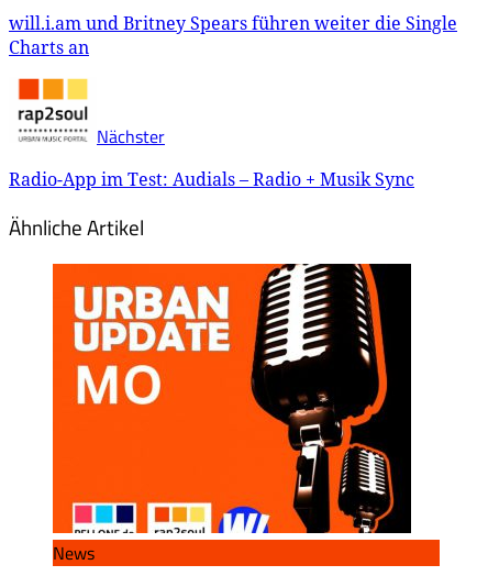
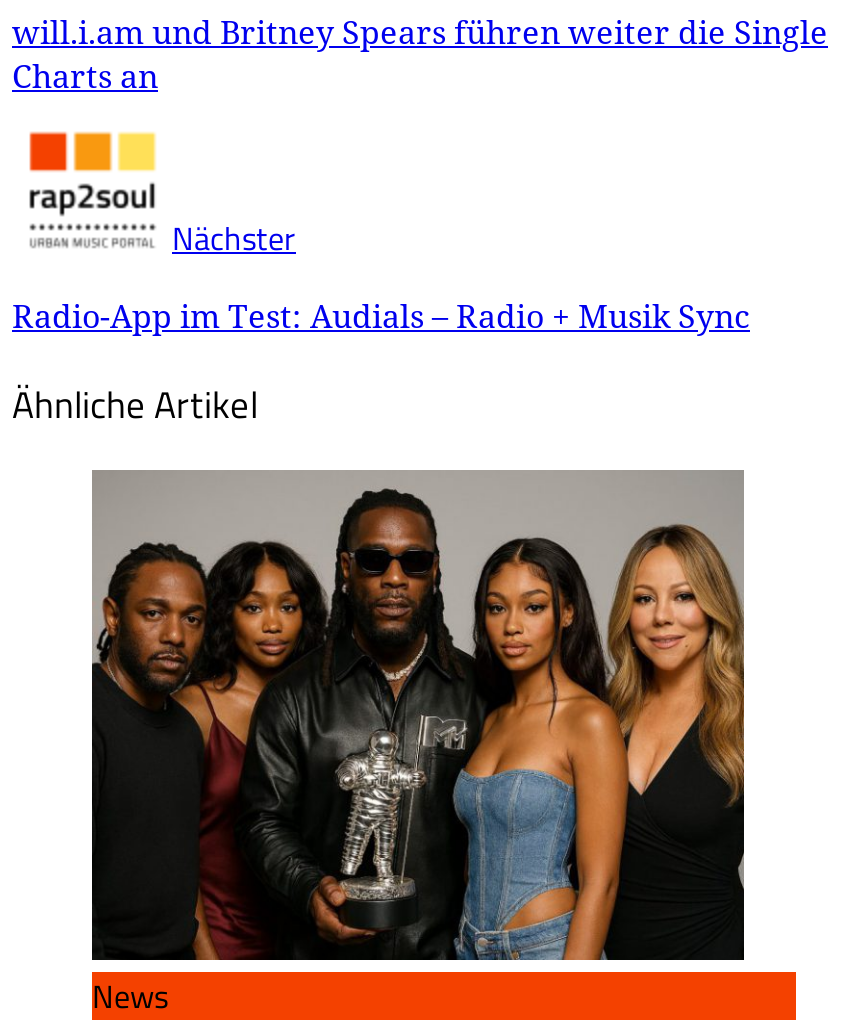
[52,263,412,534] [image] -> [90,468,746,962] [image]

